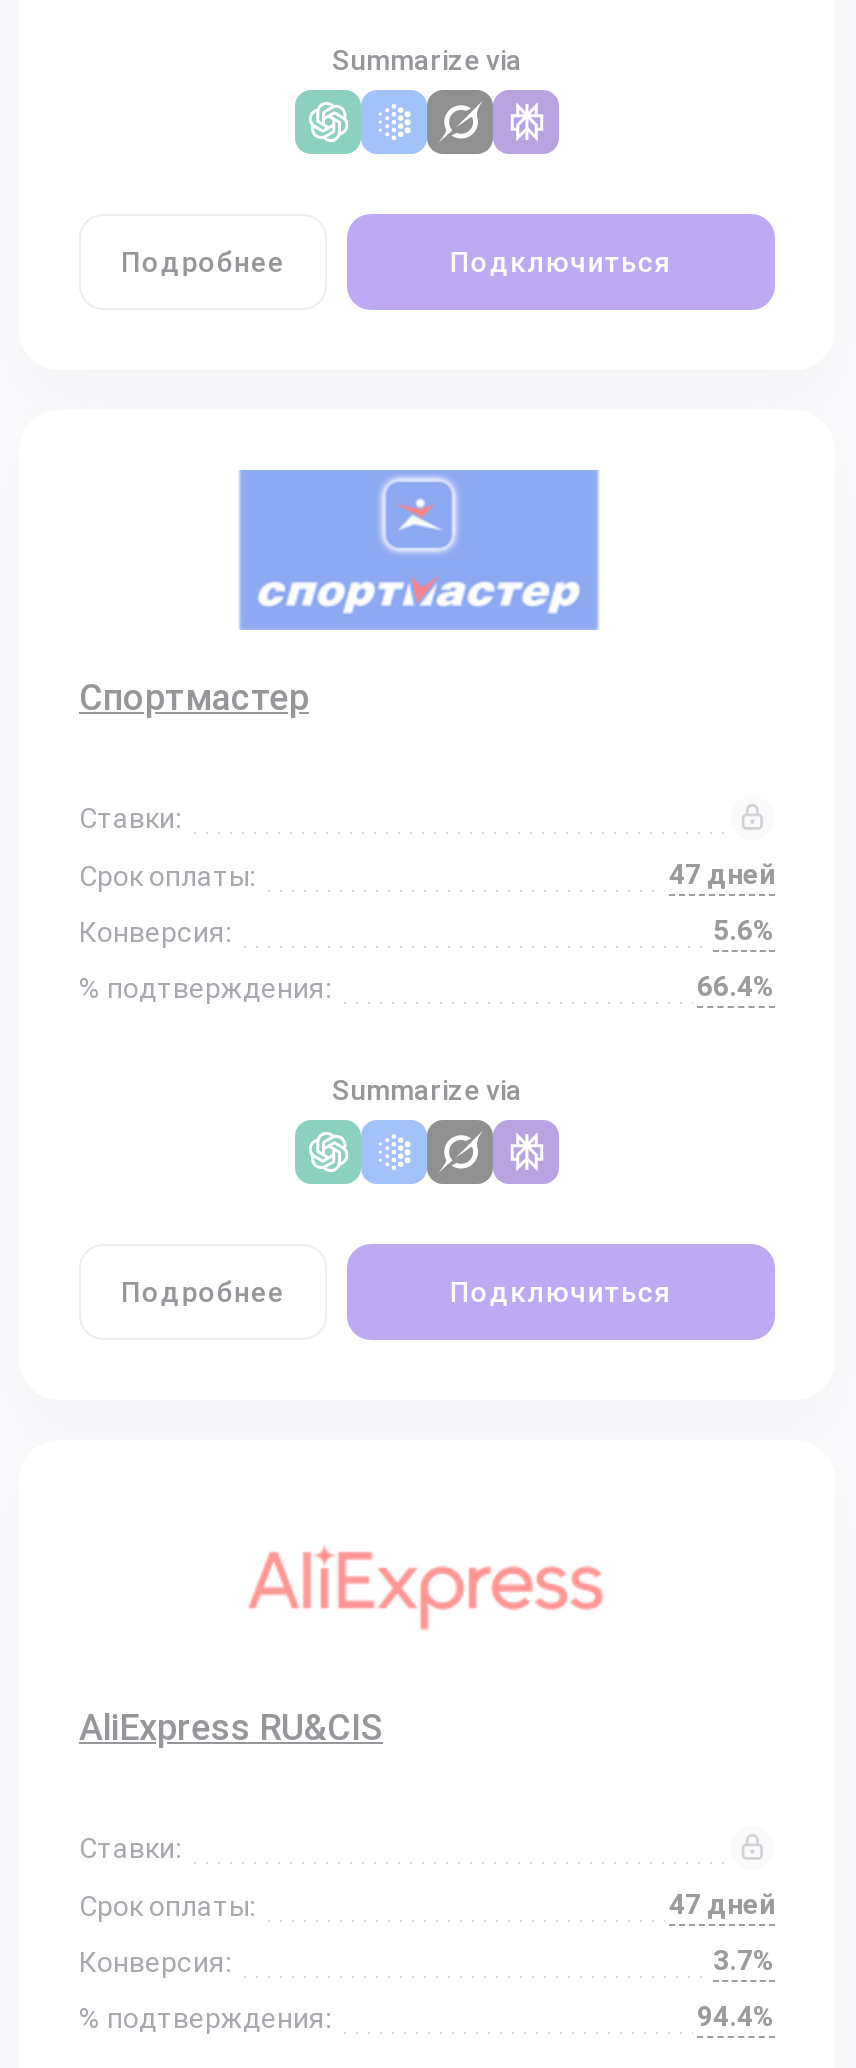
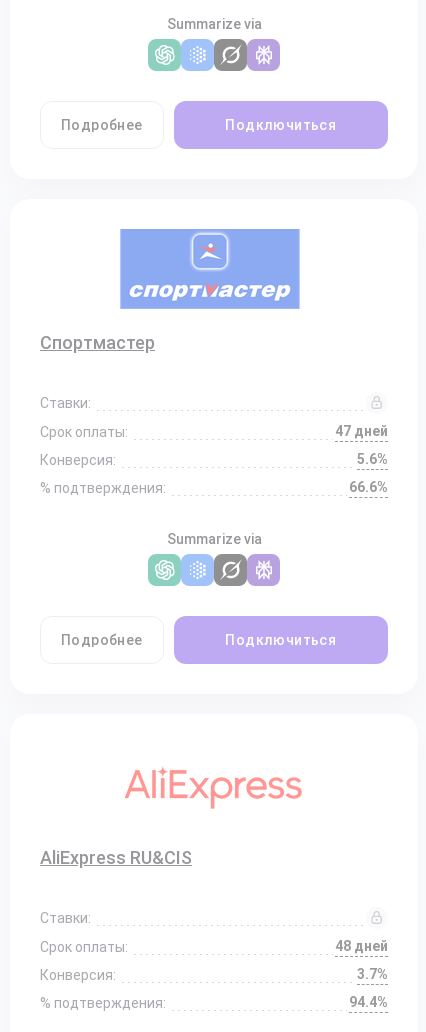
[697,970,775,1002] 66.4% -> [349,479,388,495] 66.6%
[669,1888,775,1920] 47 дней -> [335,938,388,954] 48 дней

